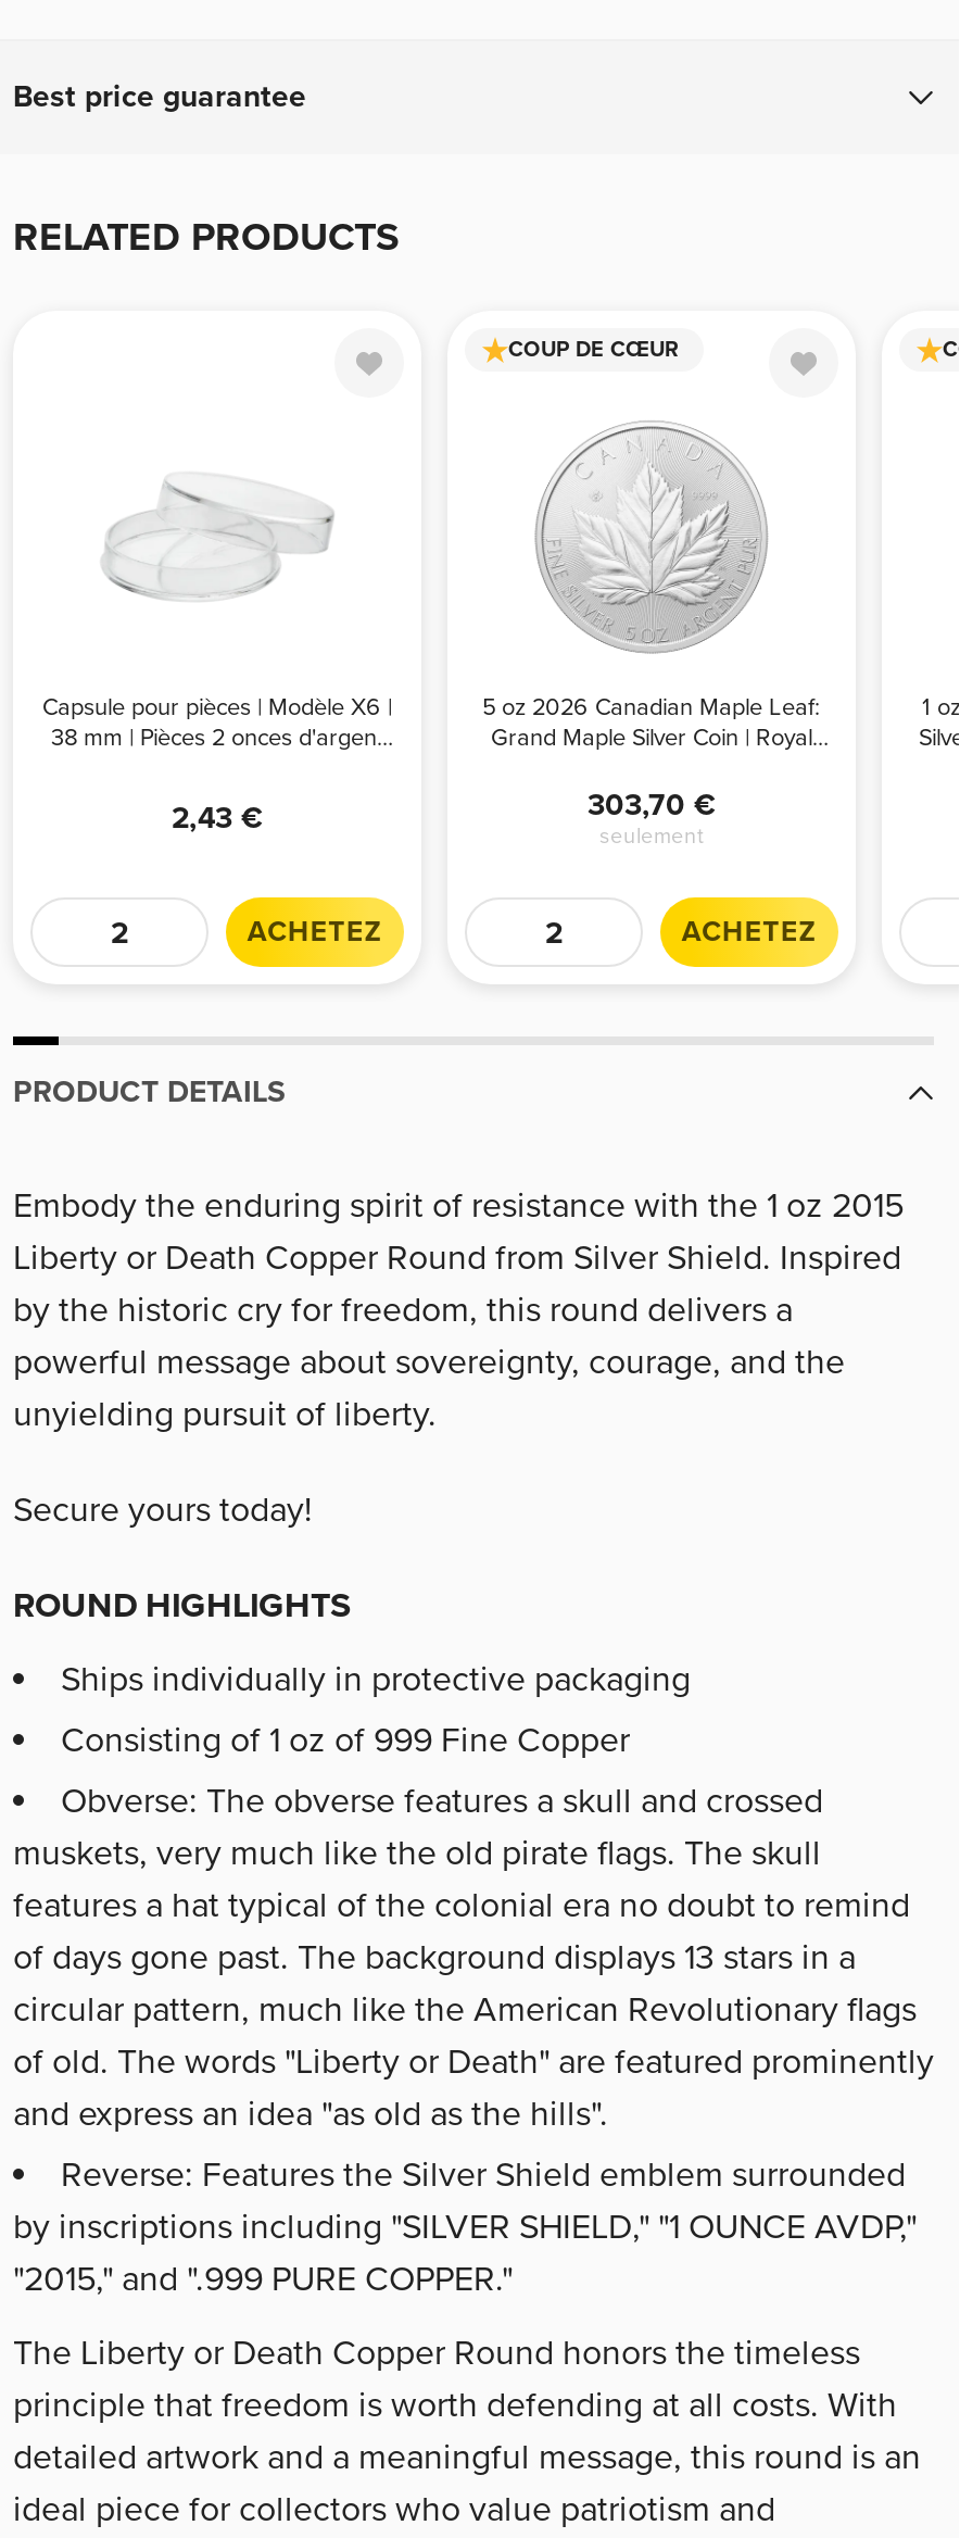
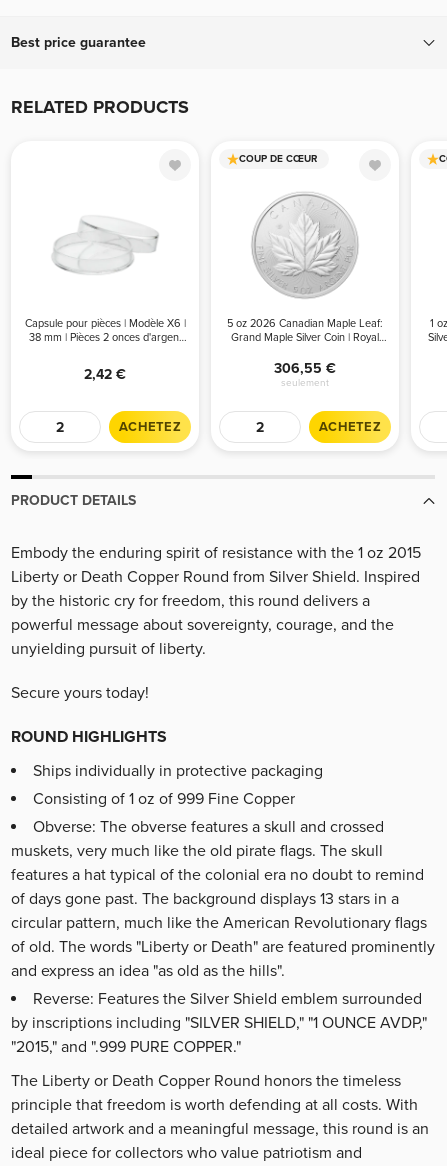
[588,786,716,822] 303,70 -> [274,359,336,376] 306,55
[172,799,263,835] 2,43 -> [84,365,126,382] 2,42

